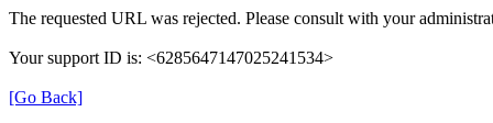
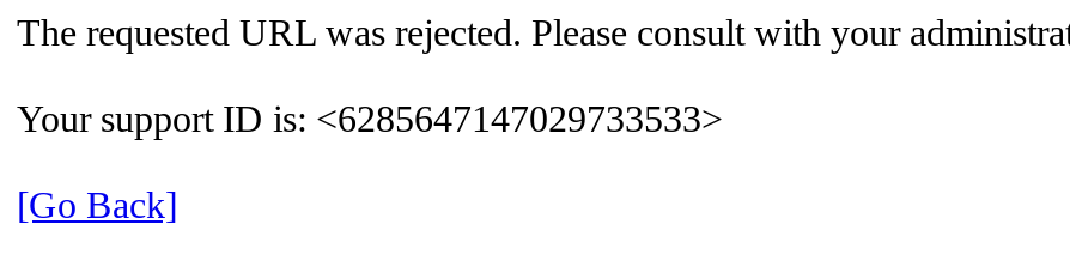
[9,48,333,67] Your support ID is: <6285647147025241534> -> [17,98,723,139] Your support ID is: <6285647147029733533>

